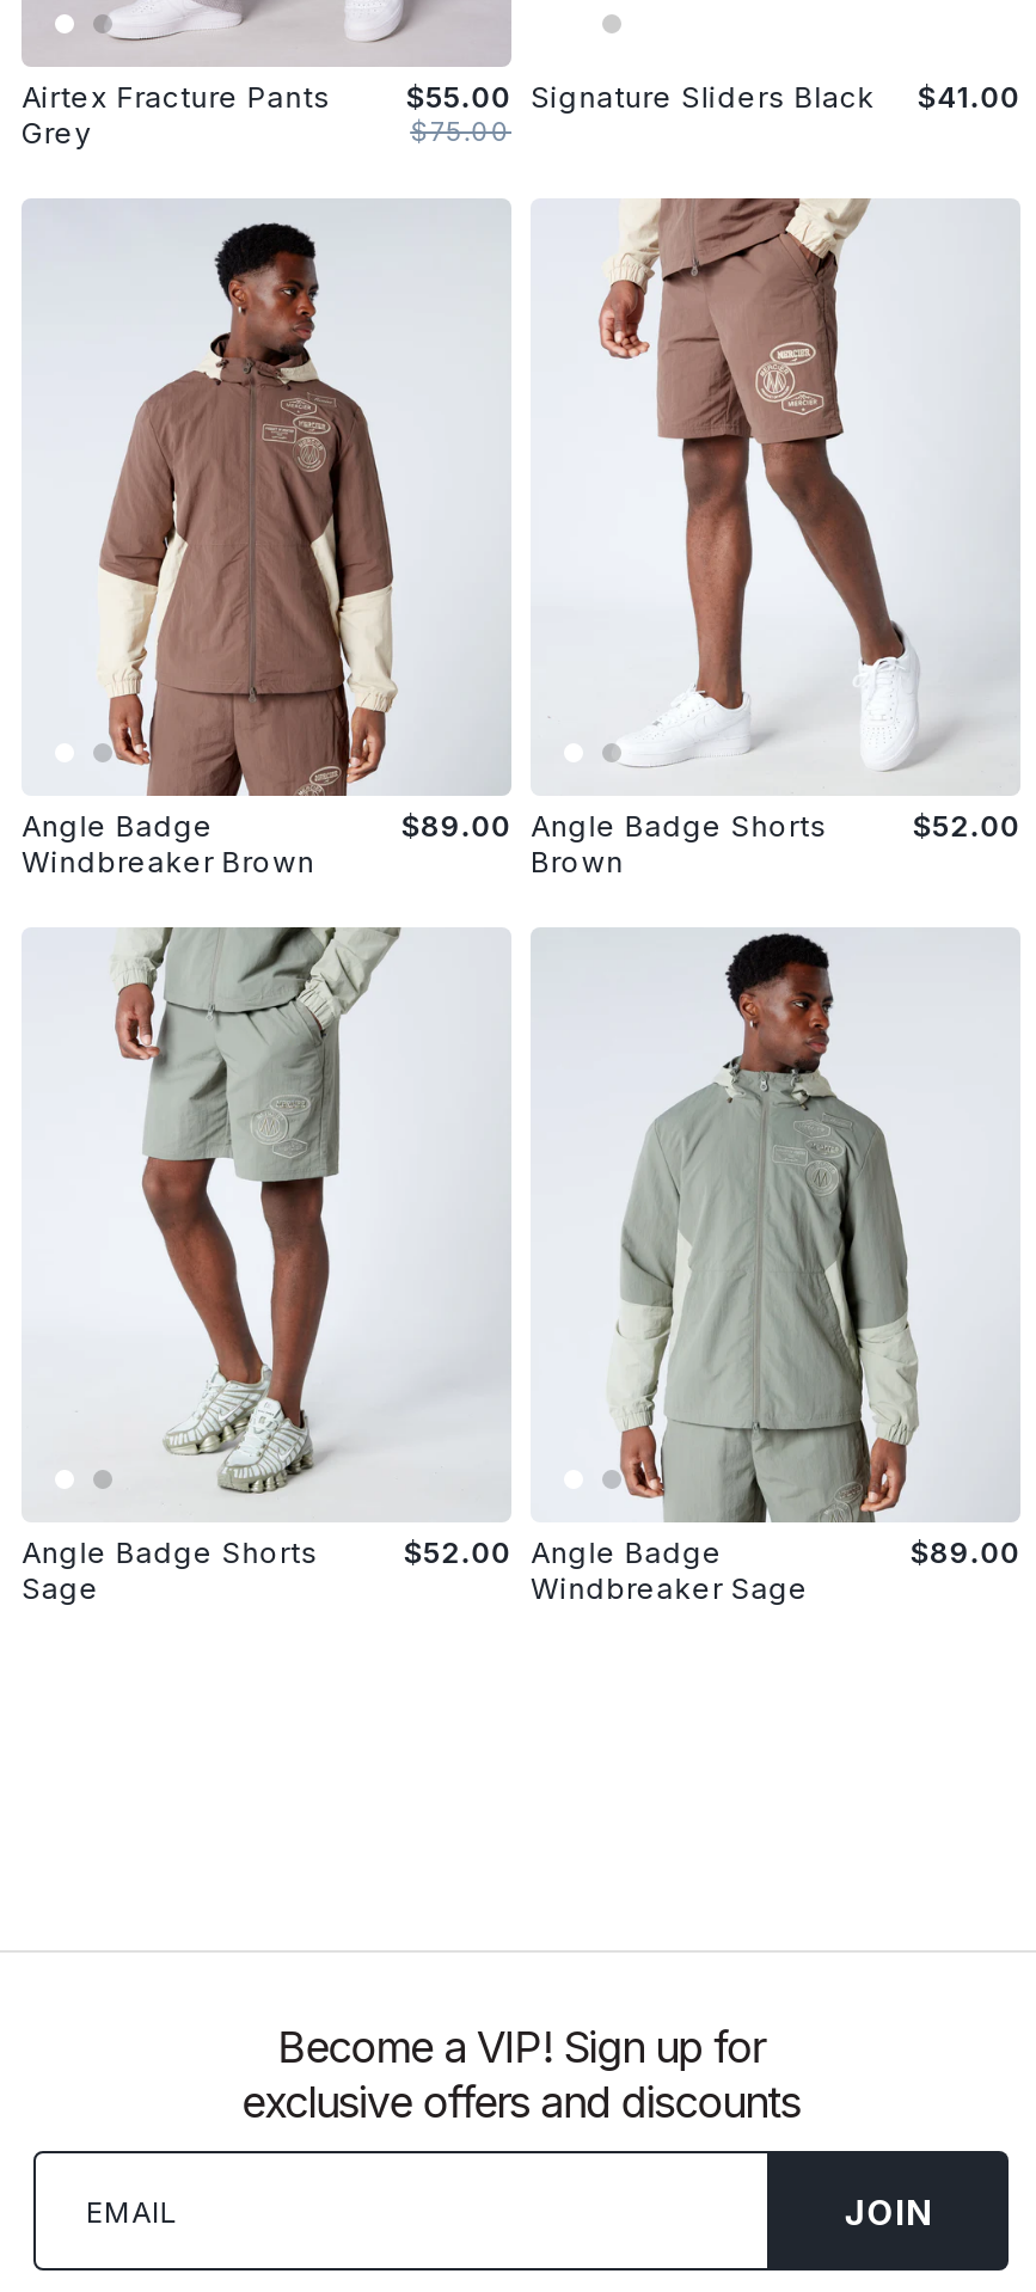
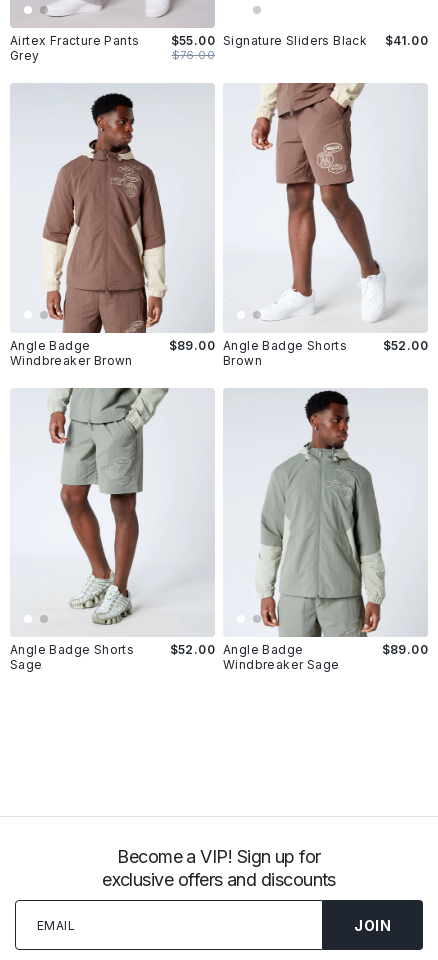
[410,116,511,149] $75.00 -> [172,48,215,62] $76.00

